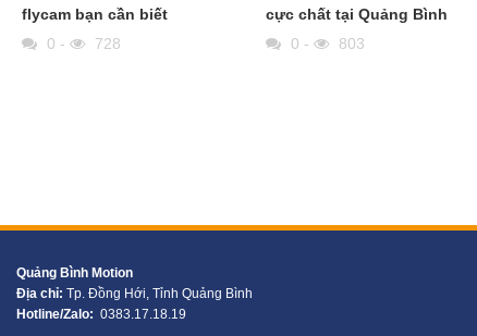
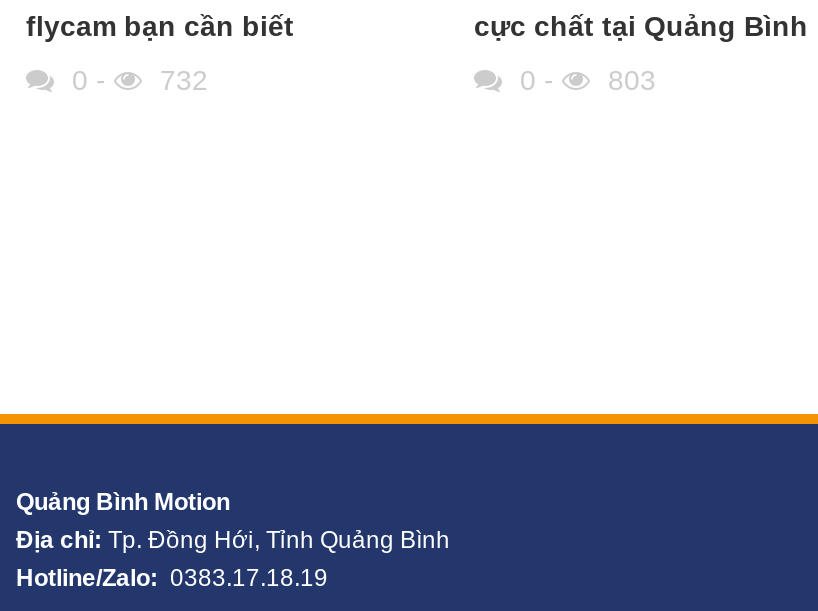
[42,34,121,52] 0 - 728 -> [64,63,208,95] 0 - 732

